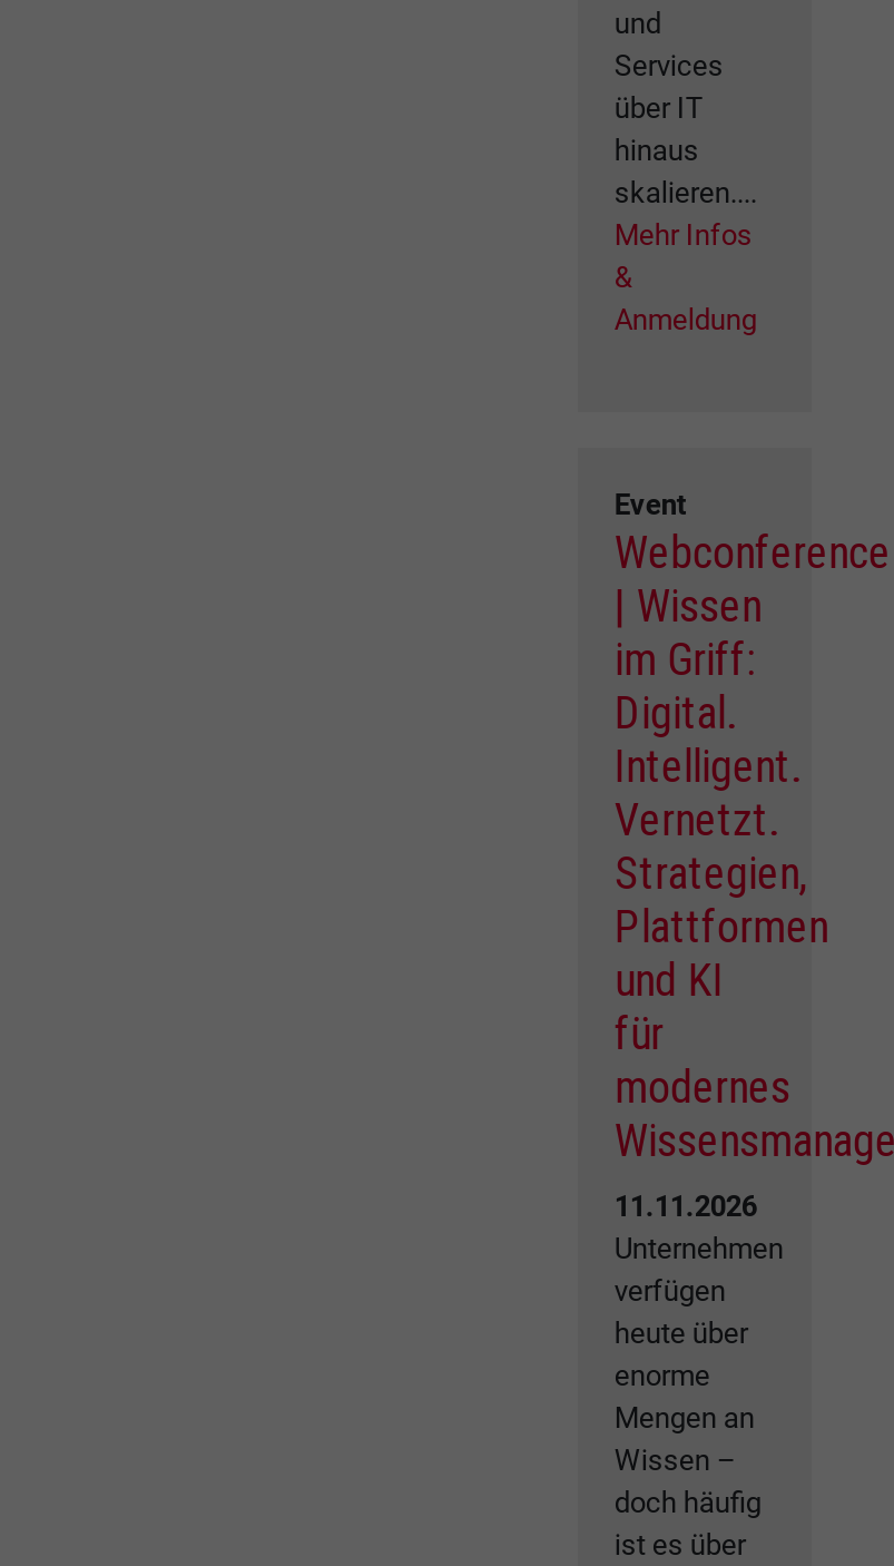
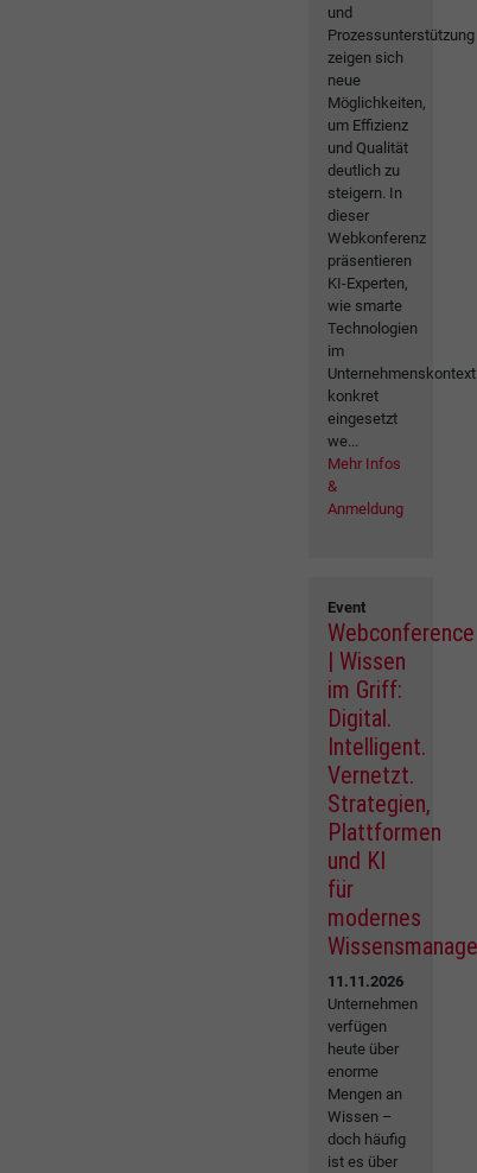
[614,49,757,209] Services | über IT | hinaus | skalieren.... -> [328,26,476,450] Prozessunterstützung | zeigen sich | neue | Möglichkeiten, | um Effizienz | und Qualität | deutlich zu | steigern. In | dieser | Webkonferenz | präsentieren | KI-Experten, | wie smarte | Technologien | im | Unternehmenskontext | konkret | eingesetzt | we...

